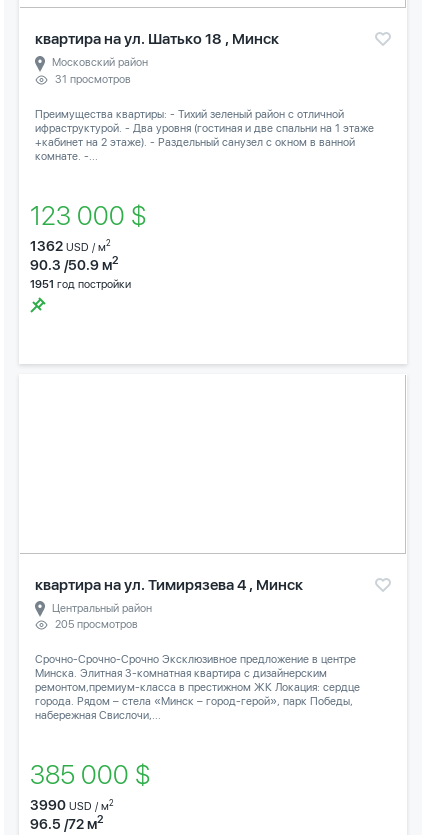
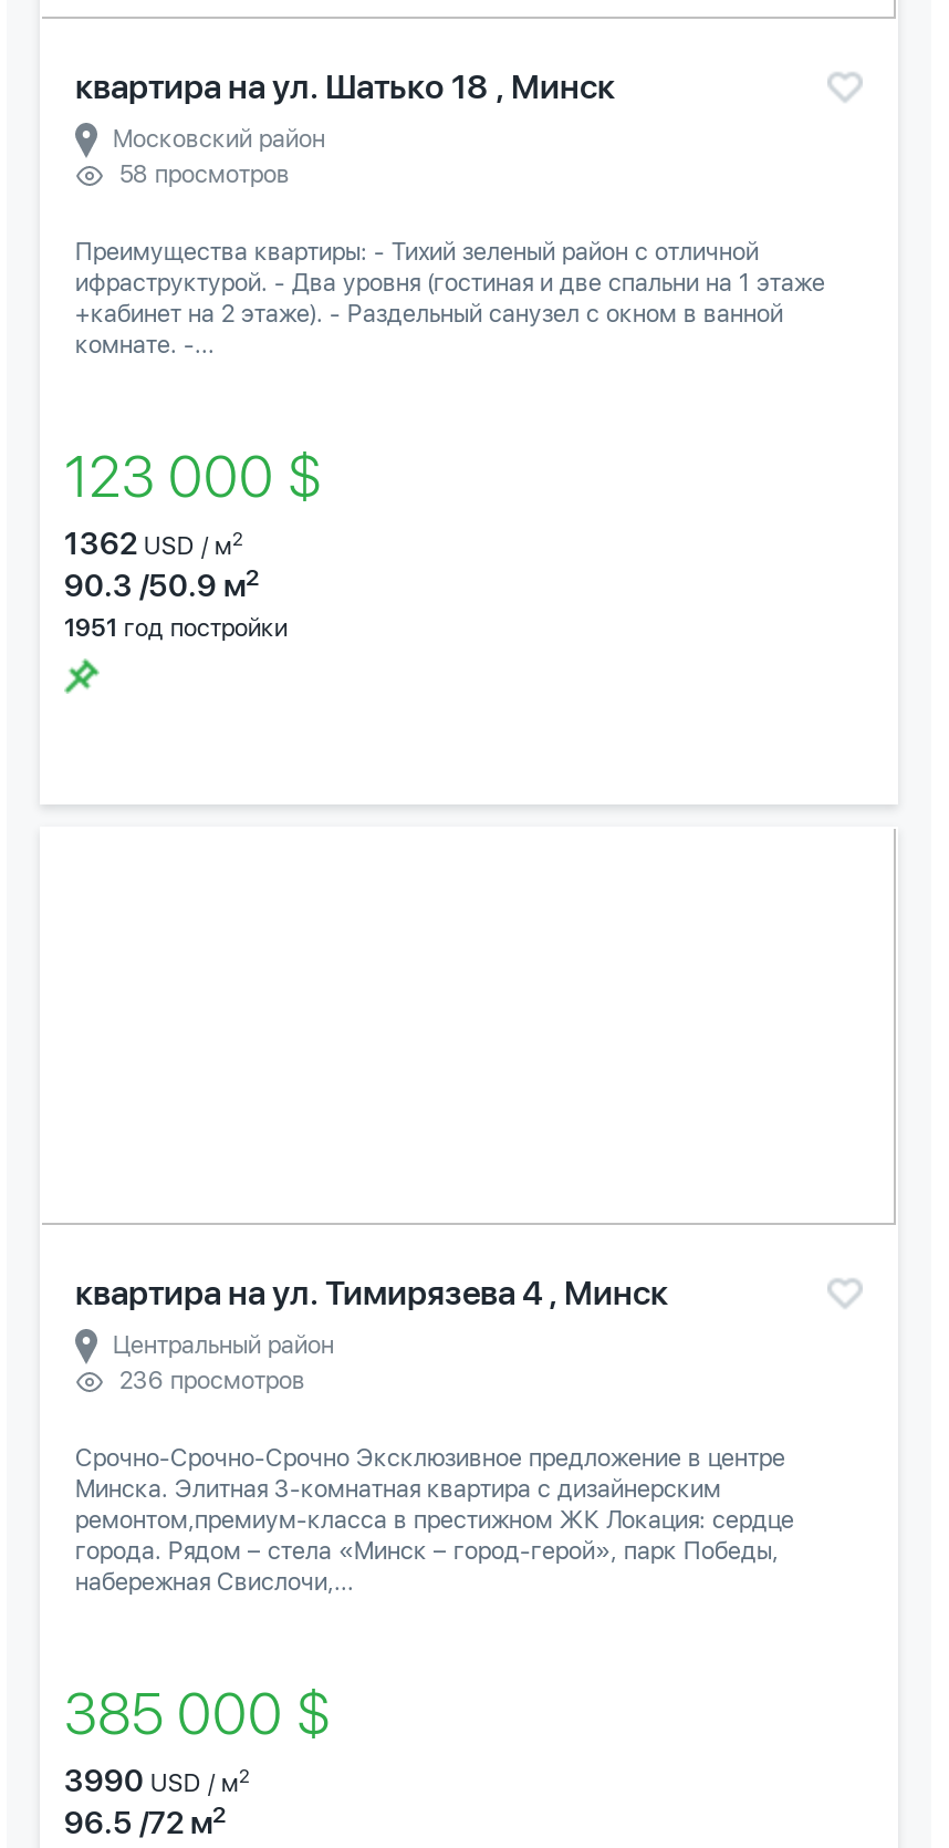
[55,72,131,85] 31 просмотров -> [119,160,290,189] 58 просмотров
[55,618,138,631] 205 просмотров -> [119,1367,305,1396] 236 просмотров

